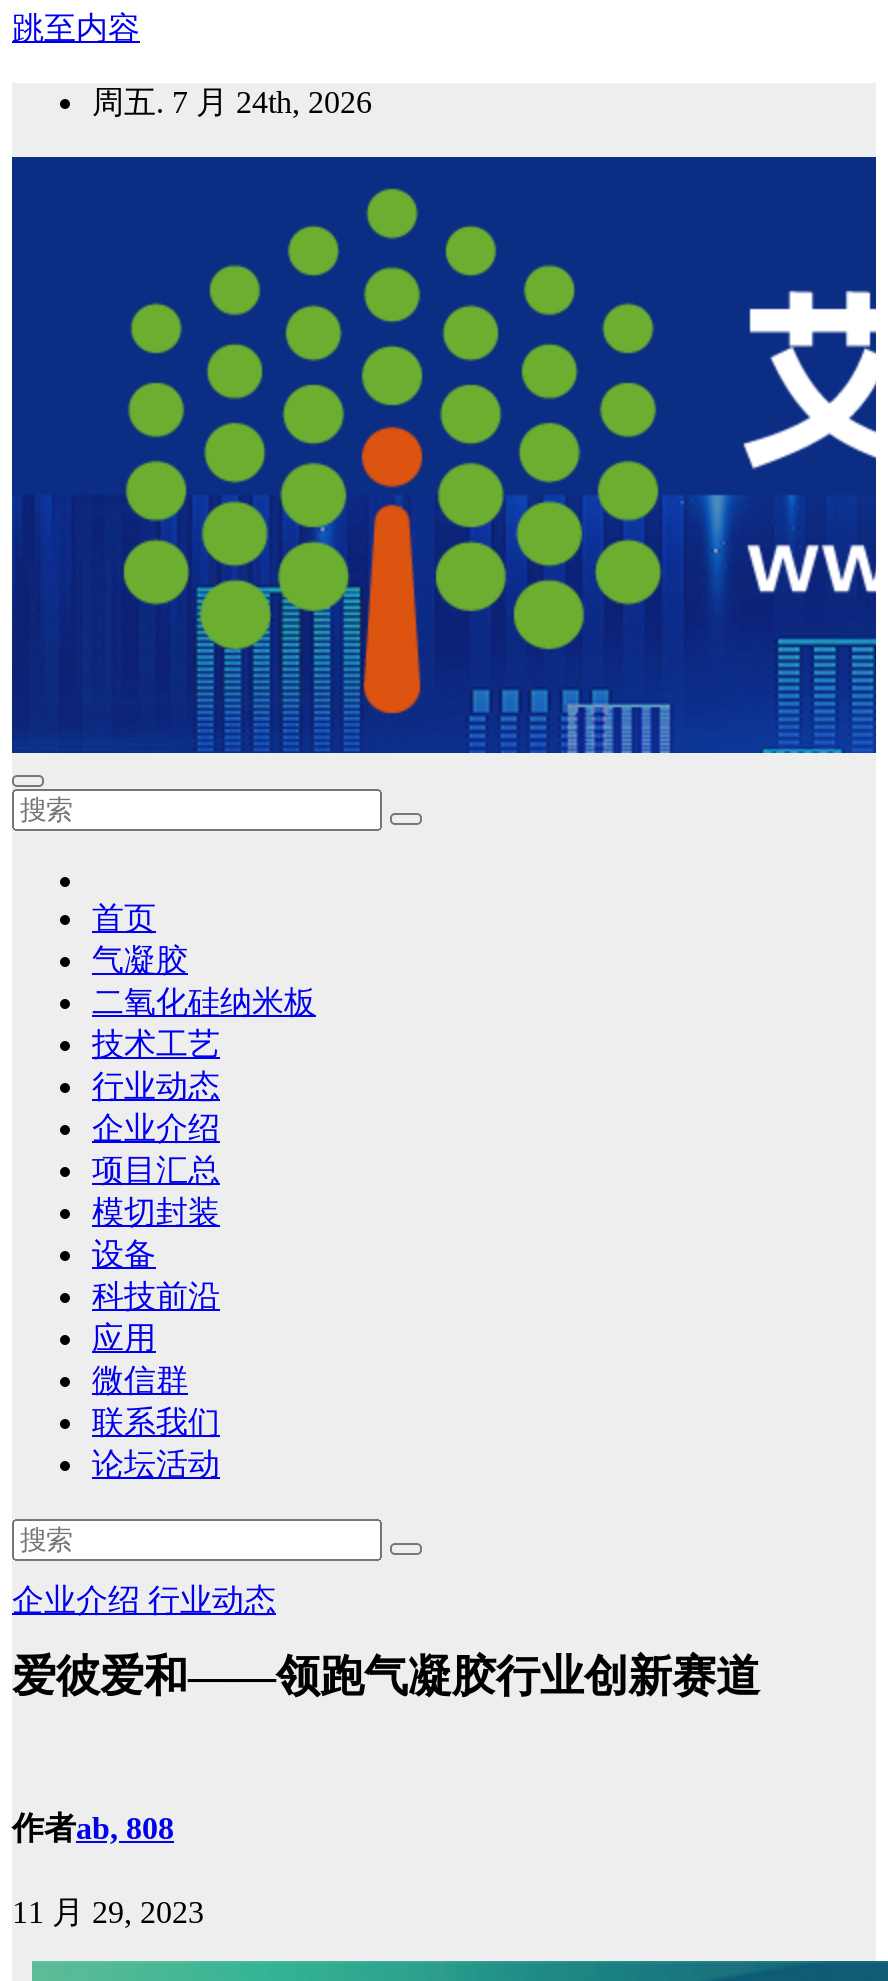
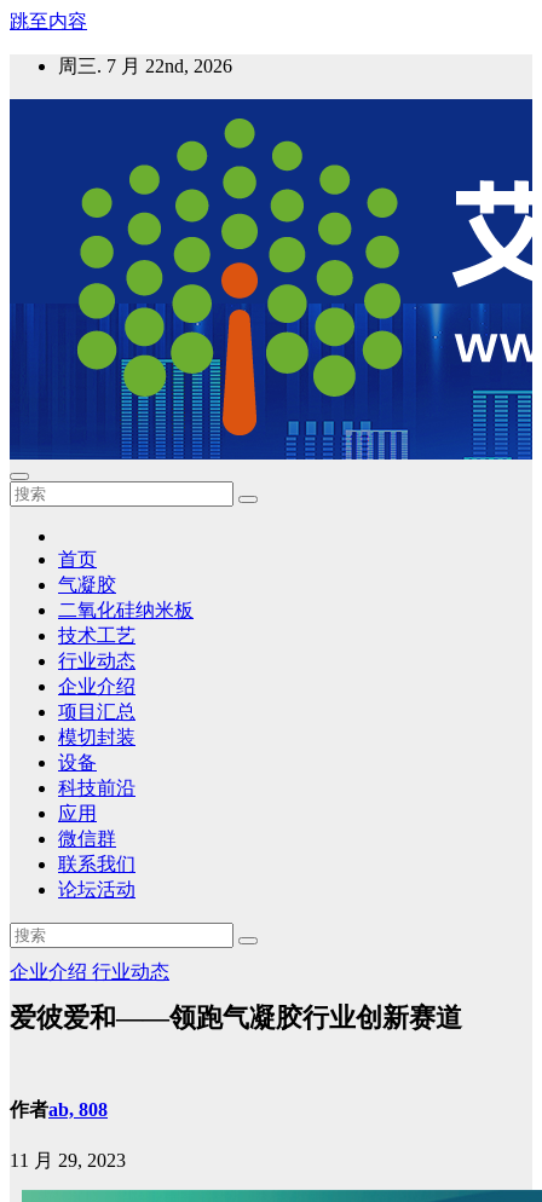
[92,85,372,119] 周五. 7 月 24th, 2026 -> [58,56,232,76] 周三. 7 月 22nd, 2026

